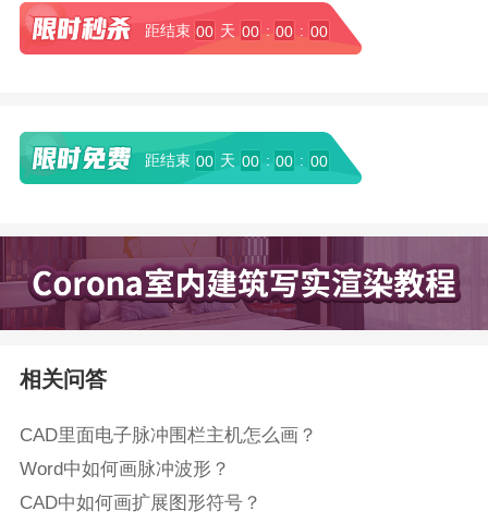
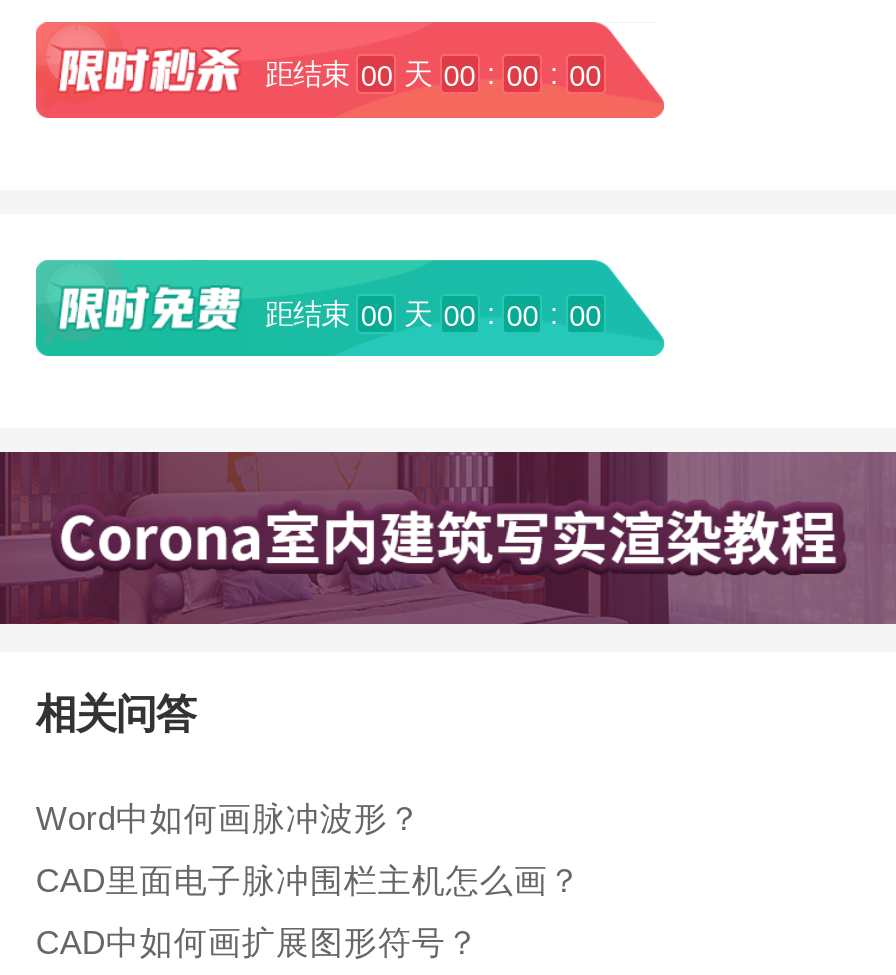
moved [19,425,317,446] -> [36,861,582,899]: CAD里面电子脉冲围栏主机怎么画？
moved [19,459,230,480] -> [36,799,422,837]: Word中如何画脉冲波形？

